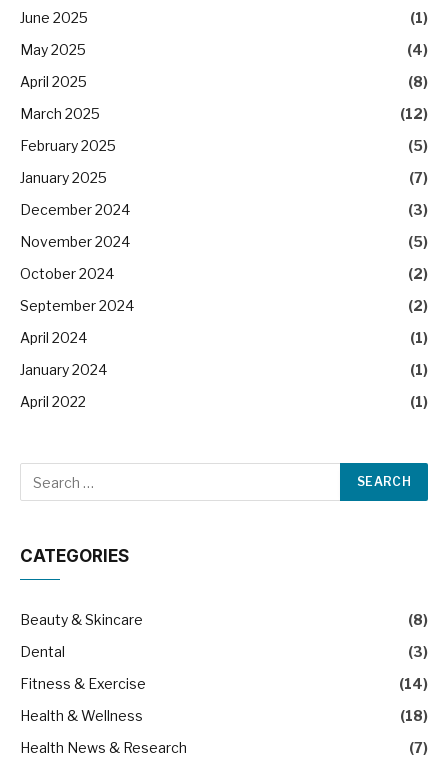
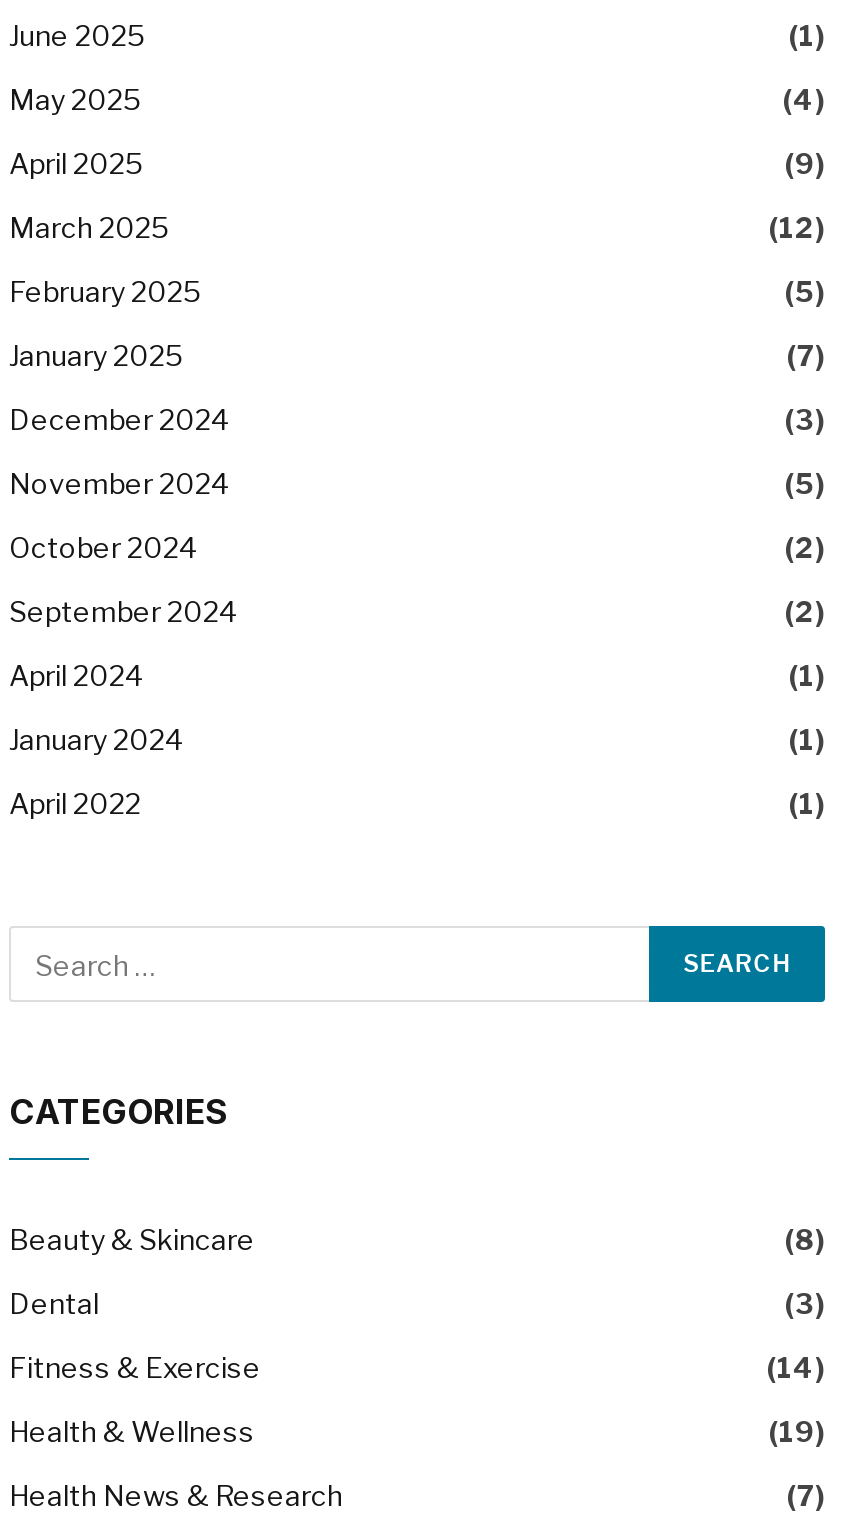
[405,73,428,90] (8) -> [779,146,825,180] (9)
[400,707,428,724] (18) -> [769,1414,825,1448] (19)

